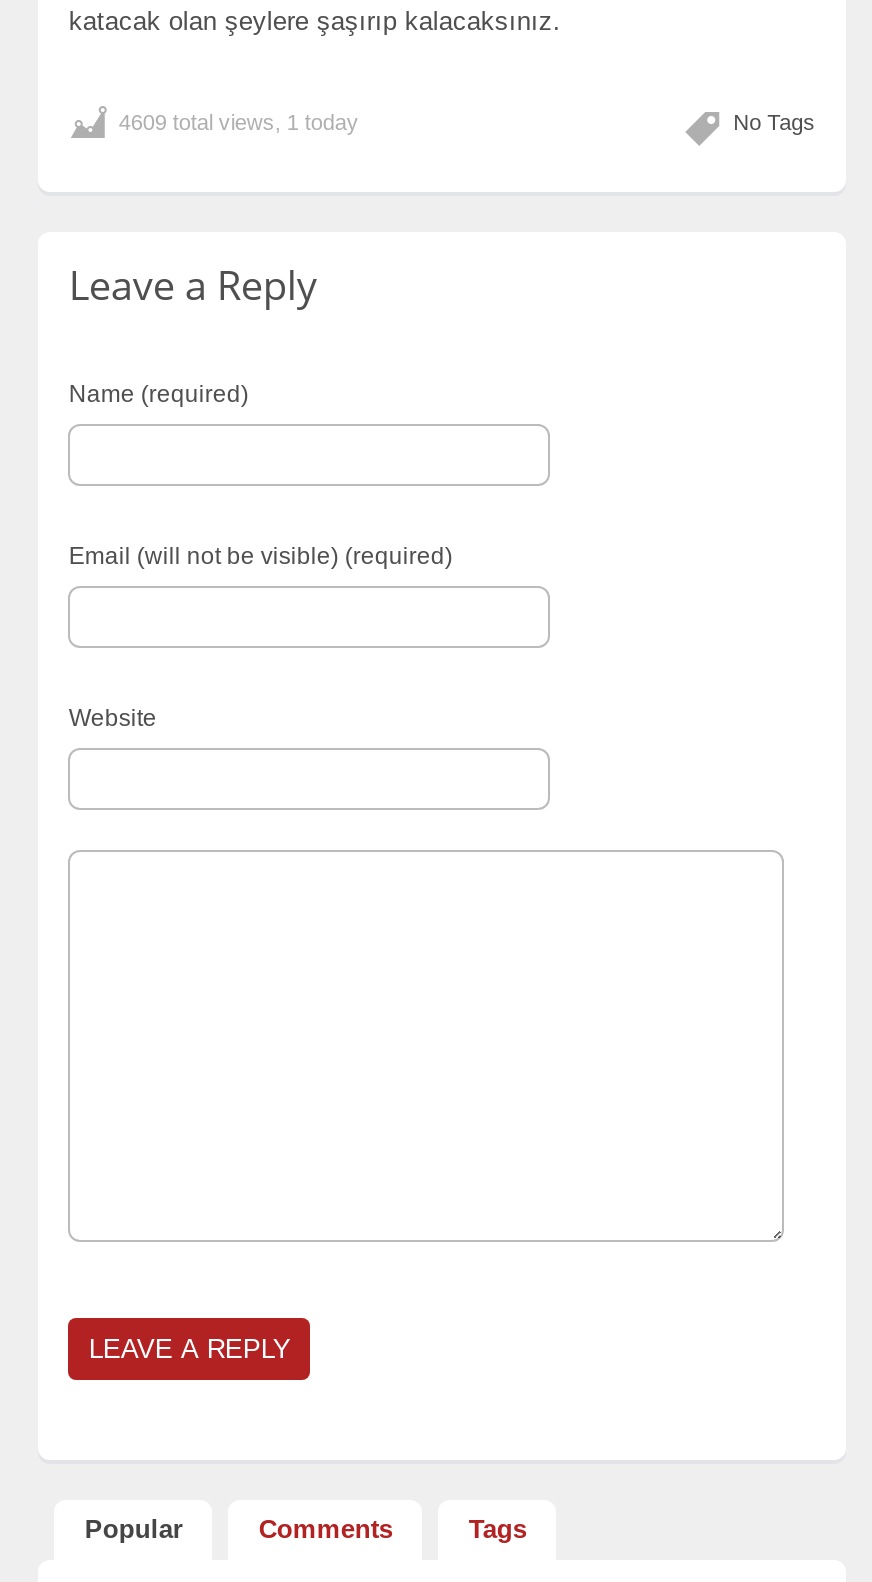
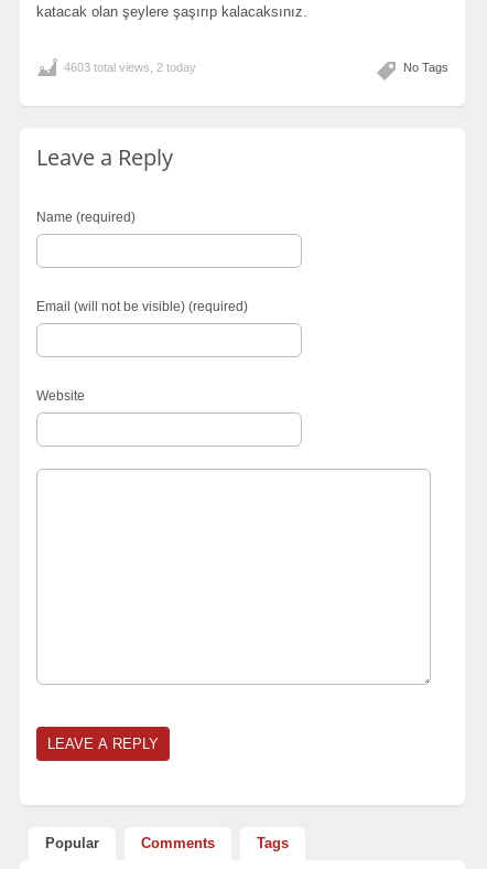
[119,110,359,134] 4609 total views, 1 today -> [64,61,197,74] 4603 total views, 2 today

